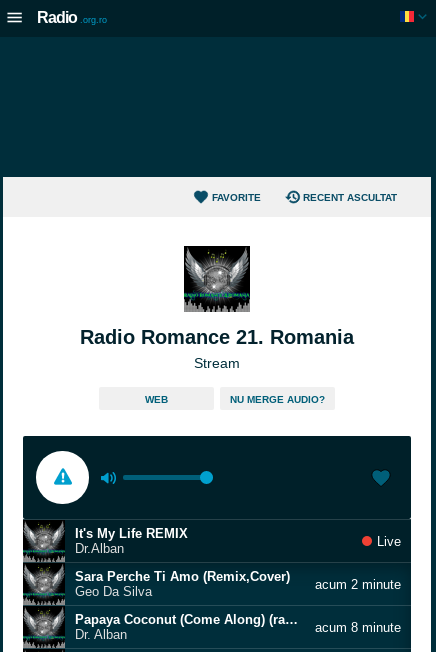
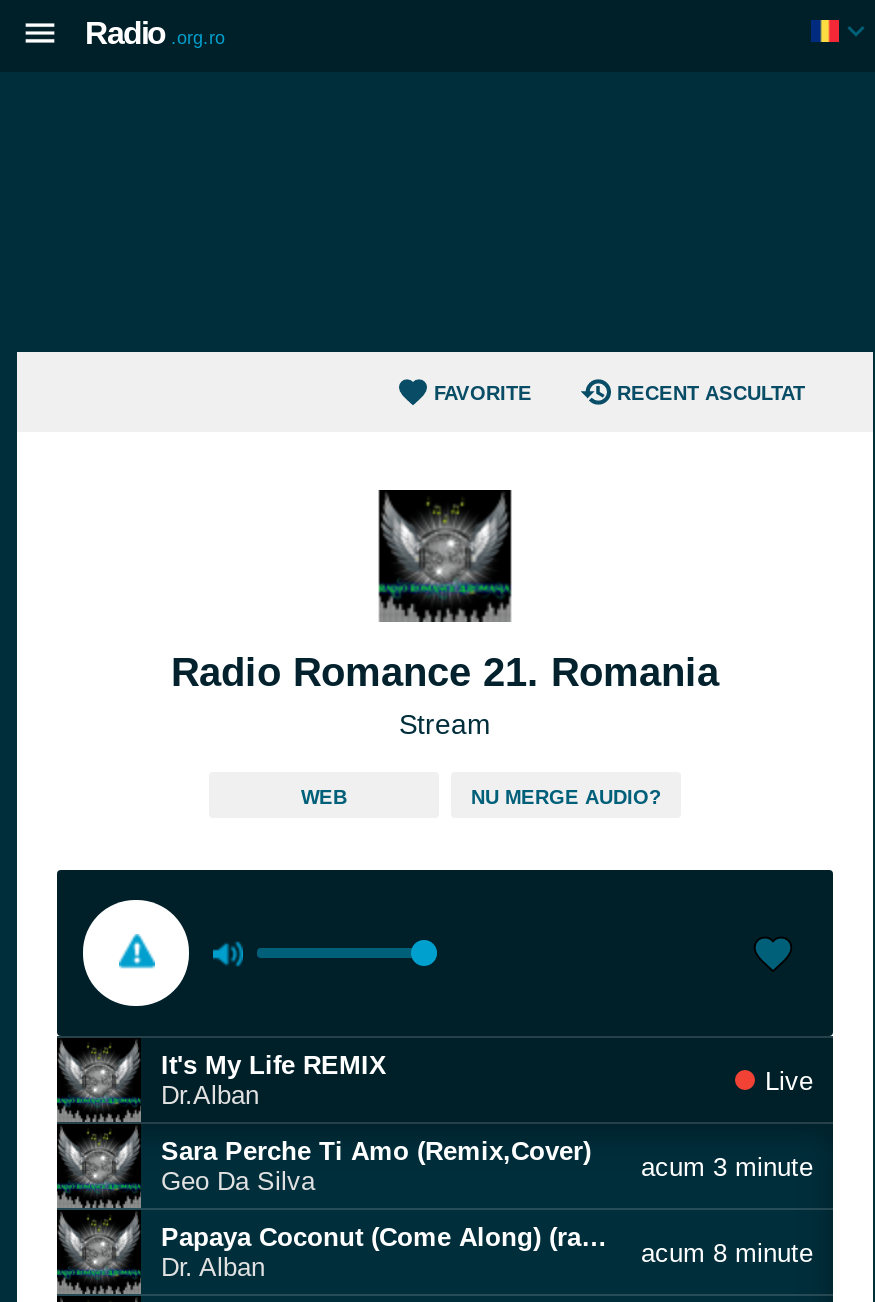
[75,569,401,591] Sara Perche Ti Amo (Remix,Cover) acum 2 minute -> [161,1136,813,1181] Sara Perche Ti Amo (Remix,Cover) acum 3 minute

